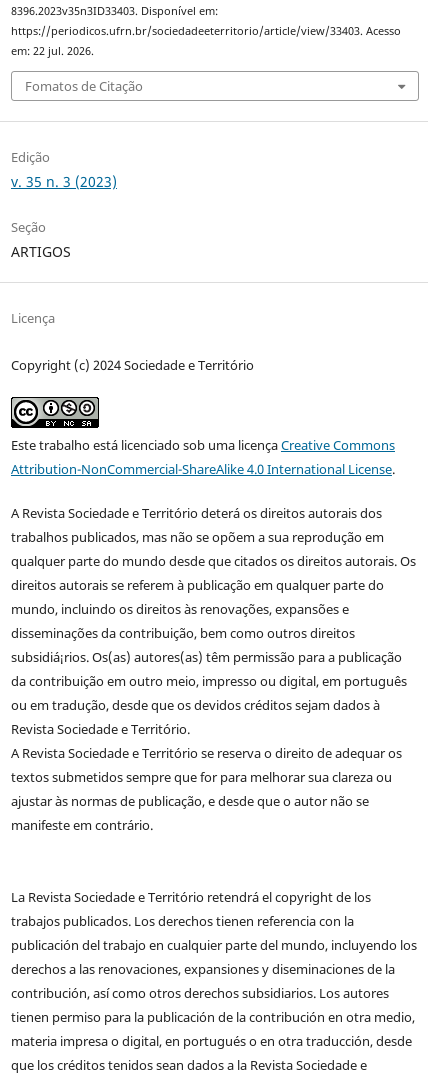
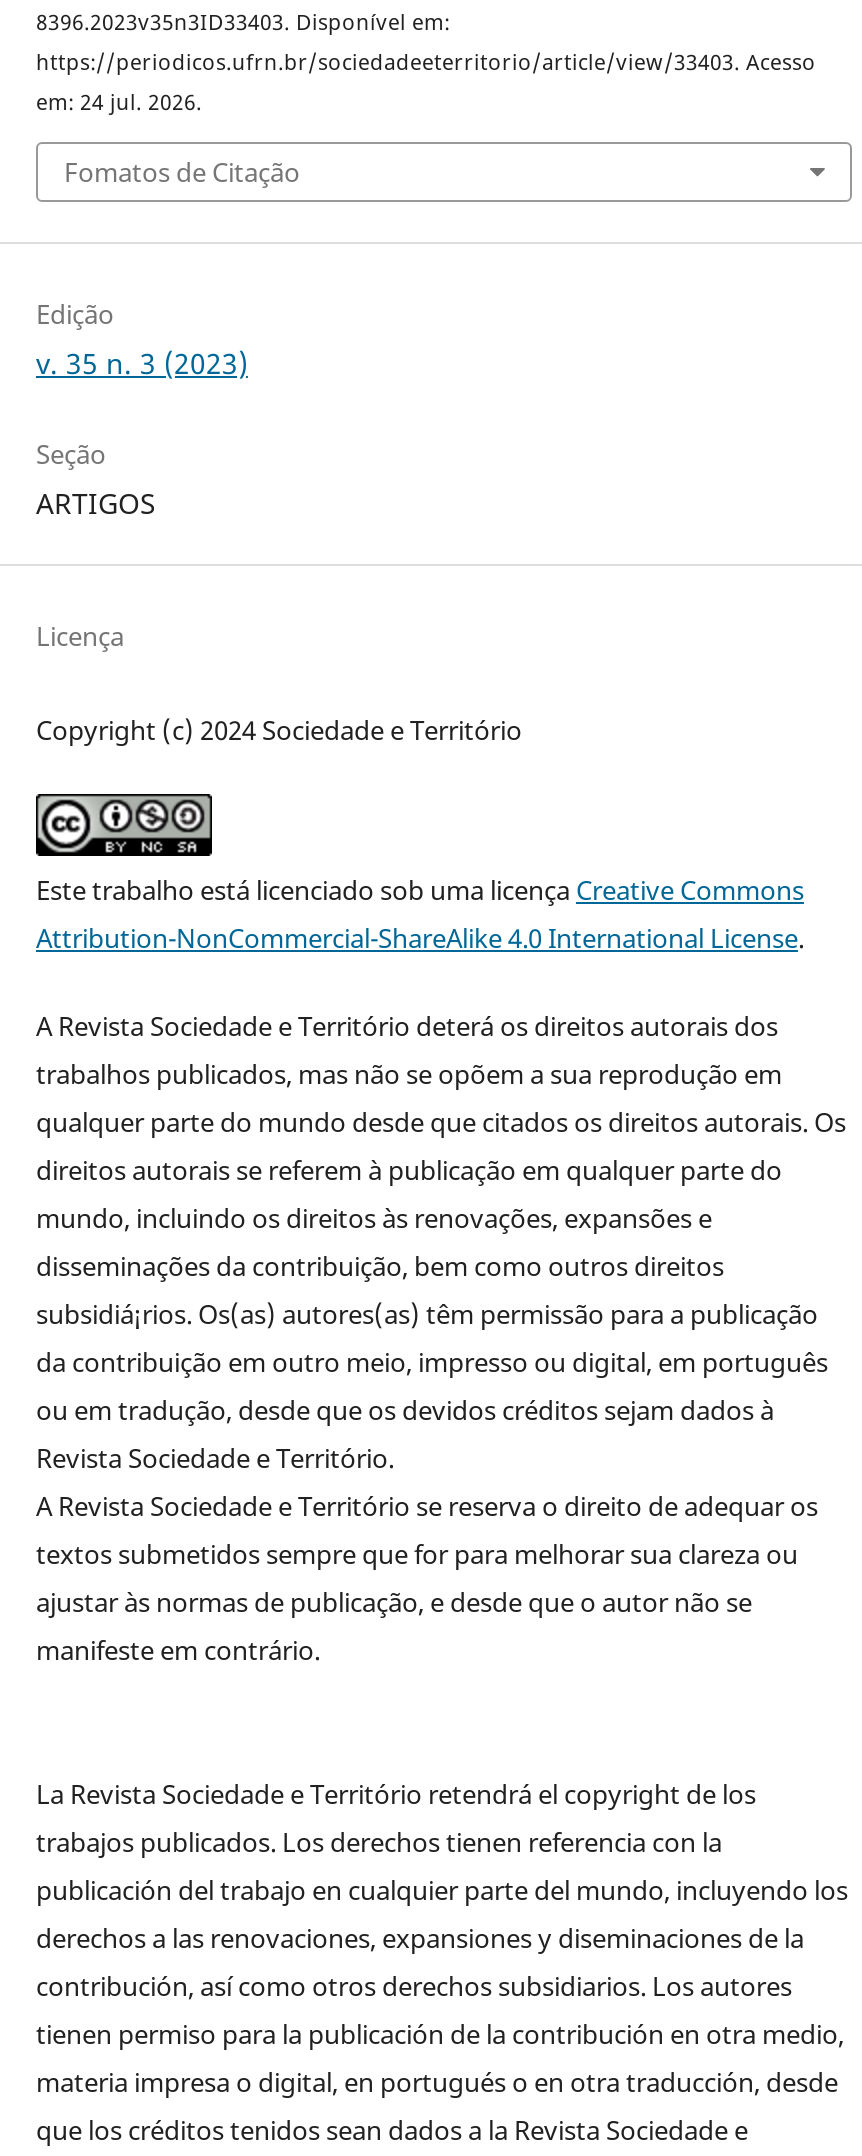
[11,44,94,58] em: 22 jul. 2026. -> [36,88,202,116] em: 24 jul. 2026.

